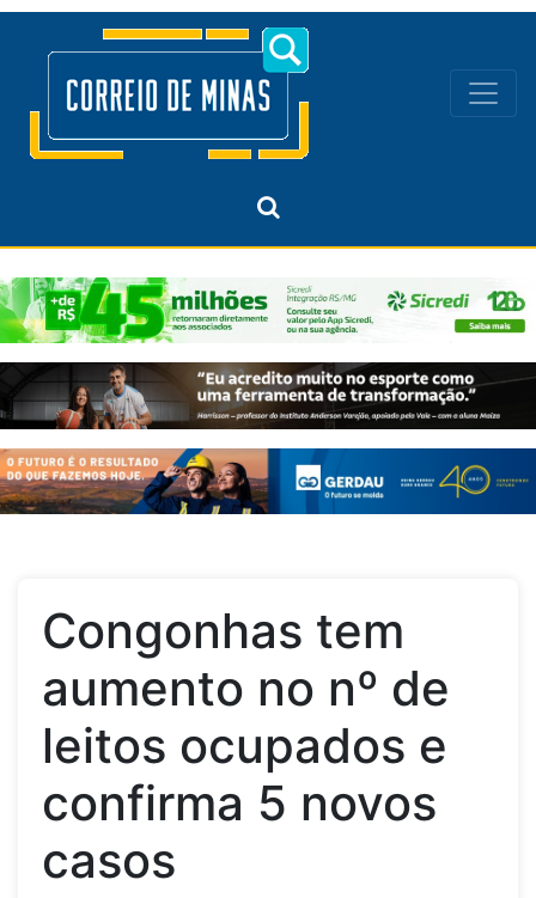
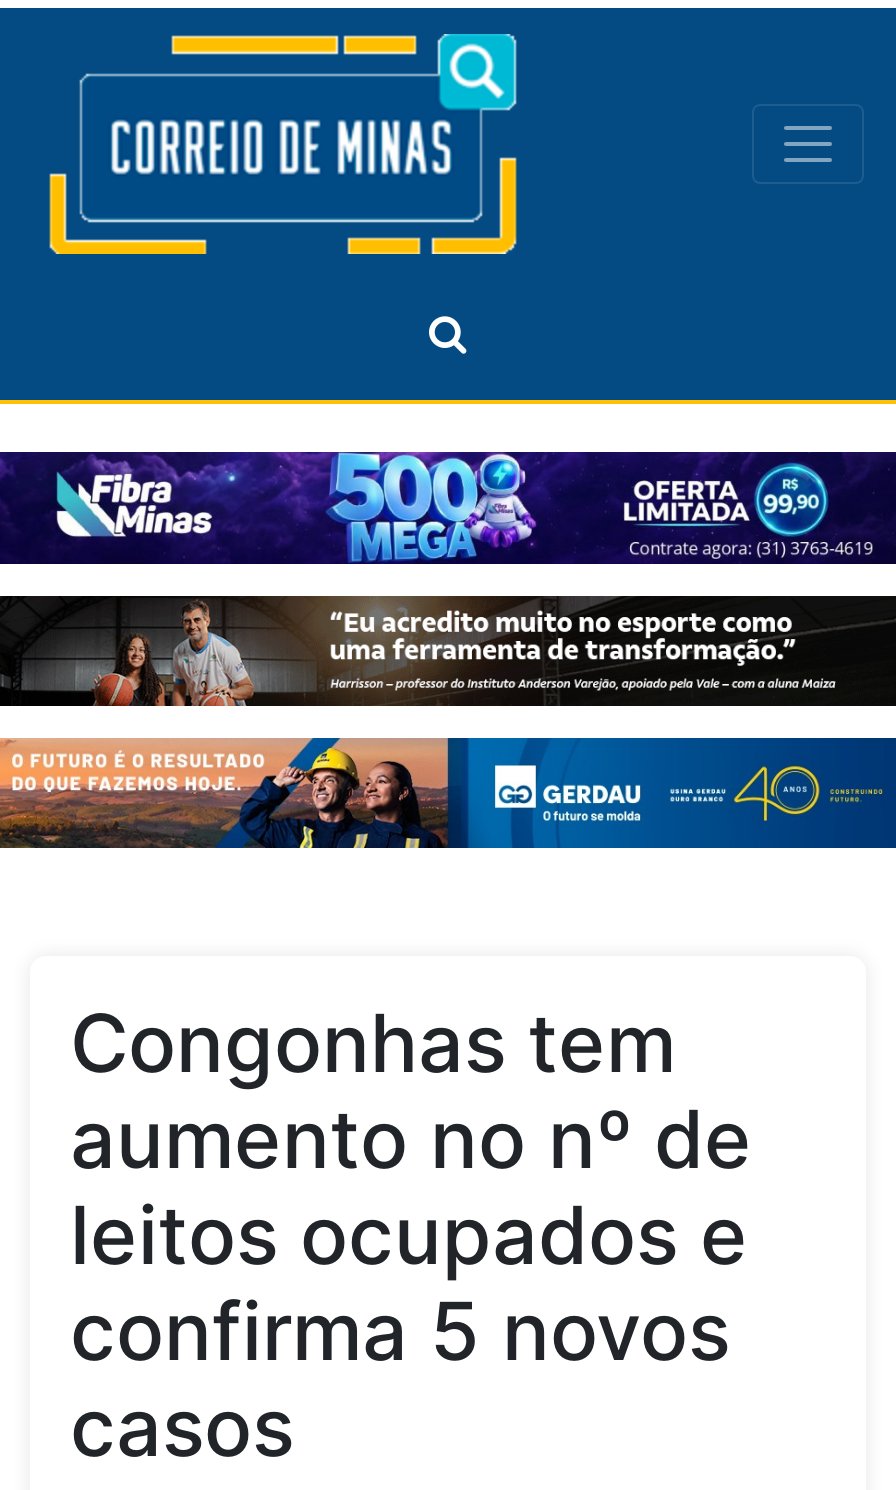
[4,276,532,344] [image] -> [6,450,890,566] [image]

